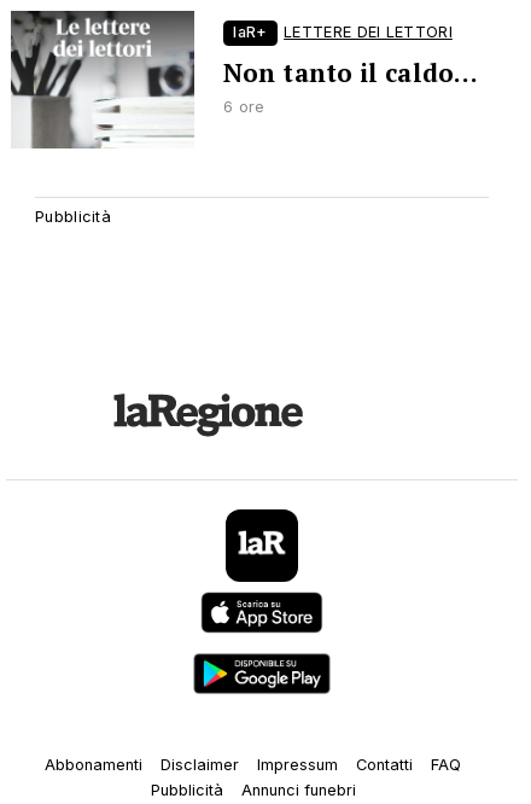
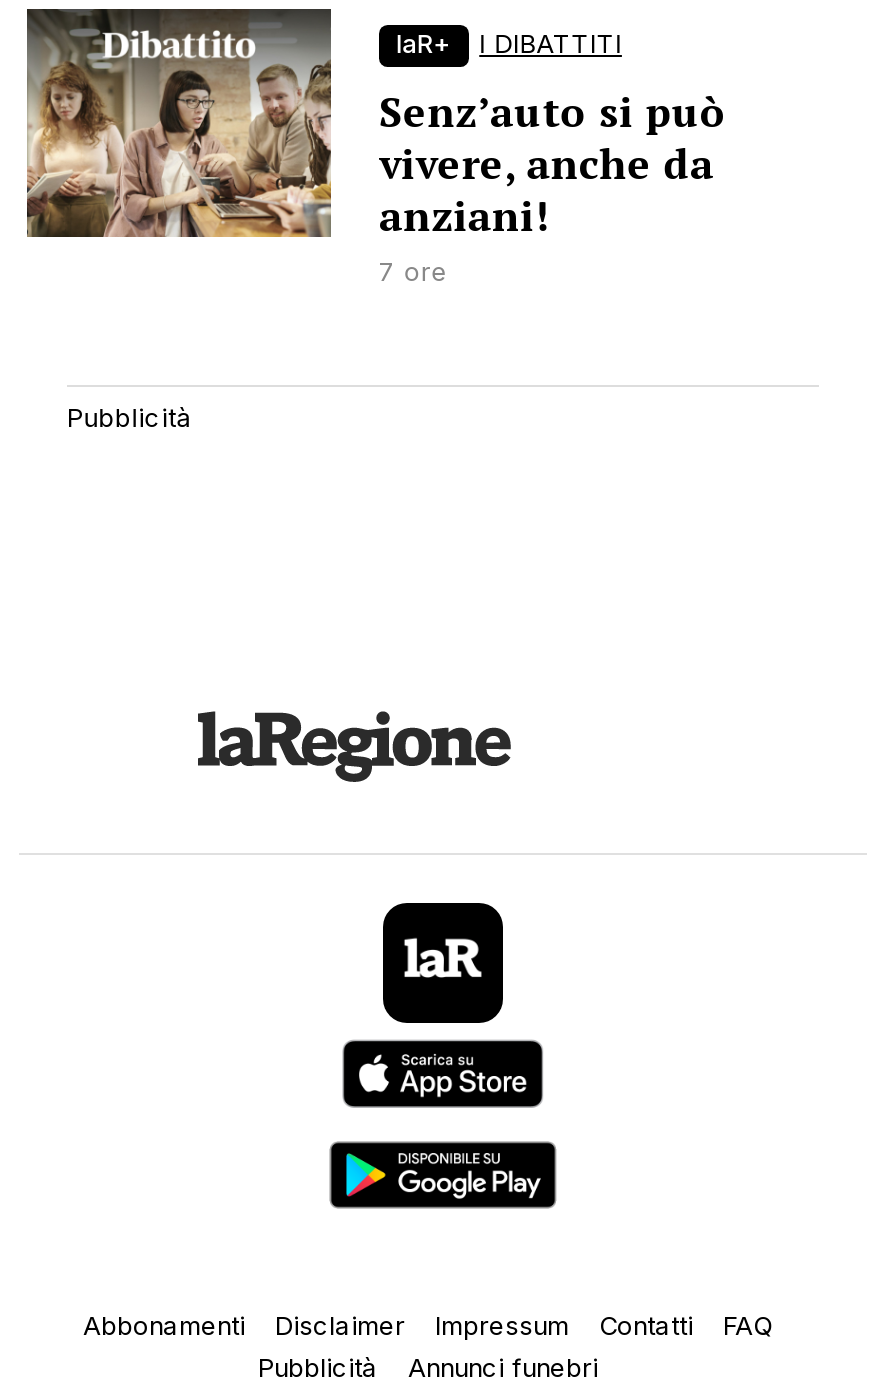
[11,11,478,148] [image] | LETTERE DEI LETTORI | Non tanto il caldo… | 6 ore -> [27,9,726,288] [image] | I DIBATTITI | Senz’auto si può | vivere, anche da | anziani! | 7 ore

